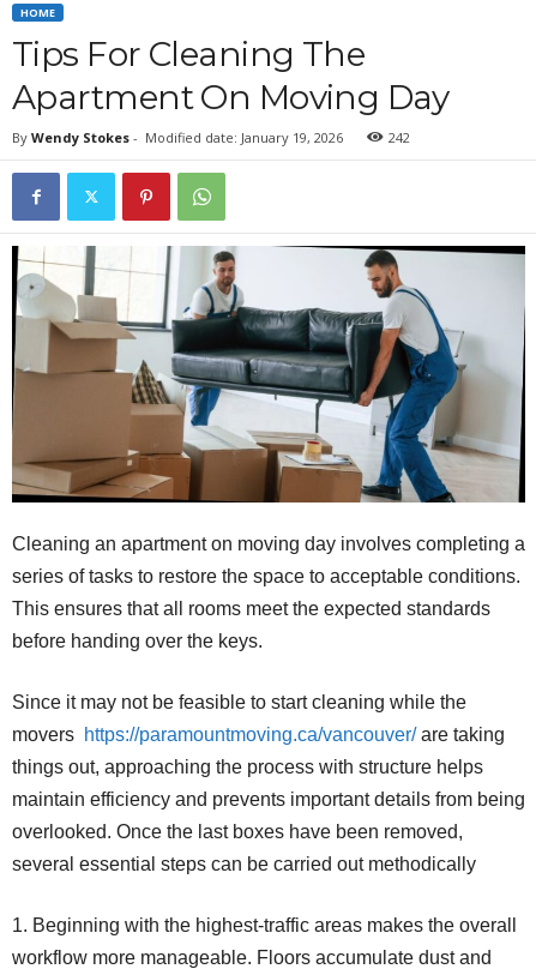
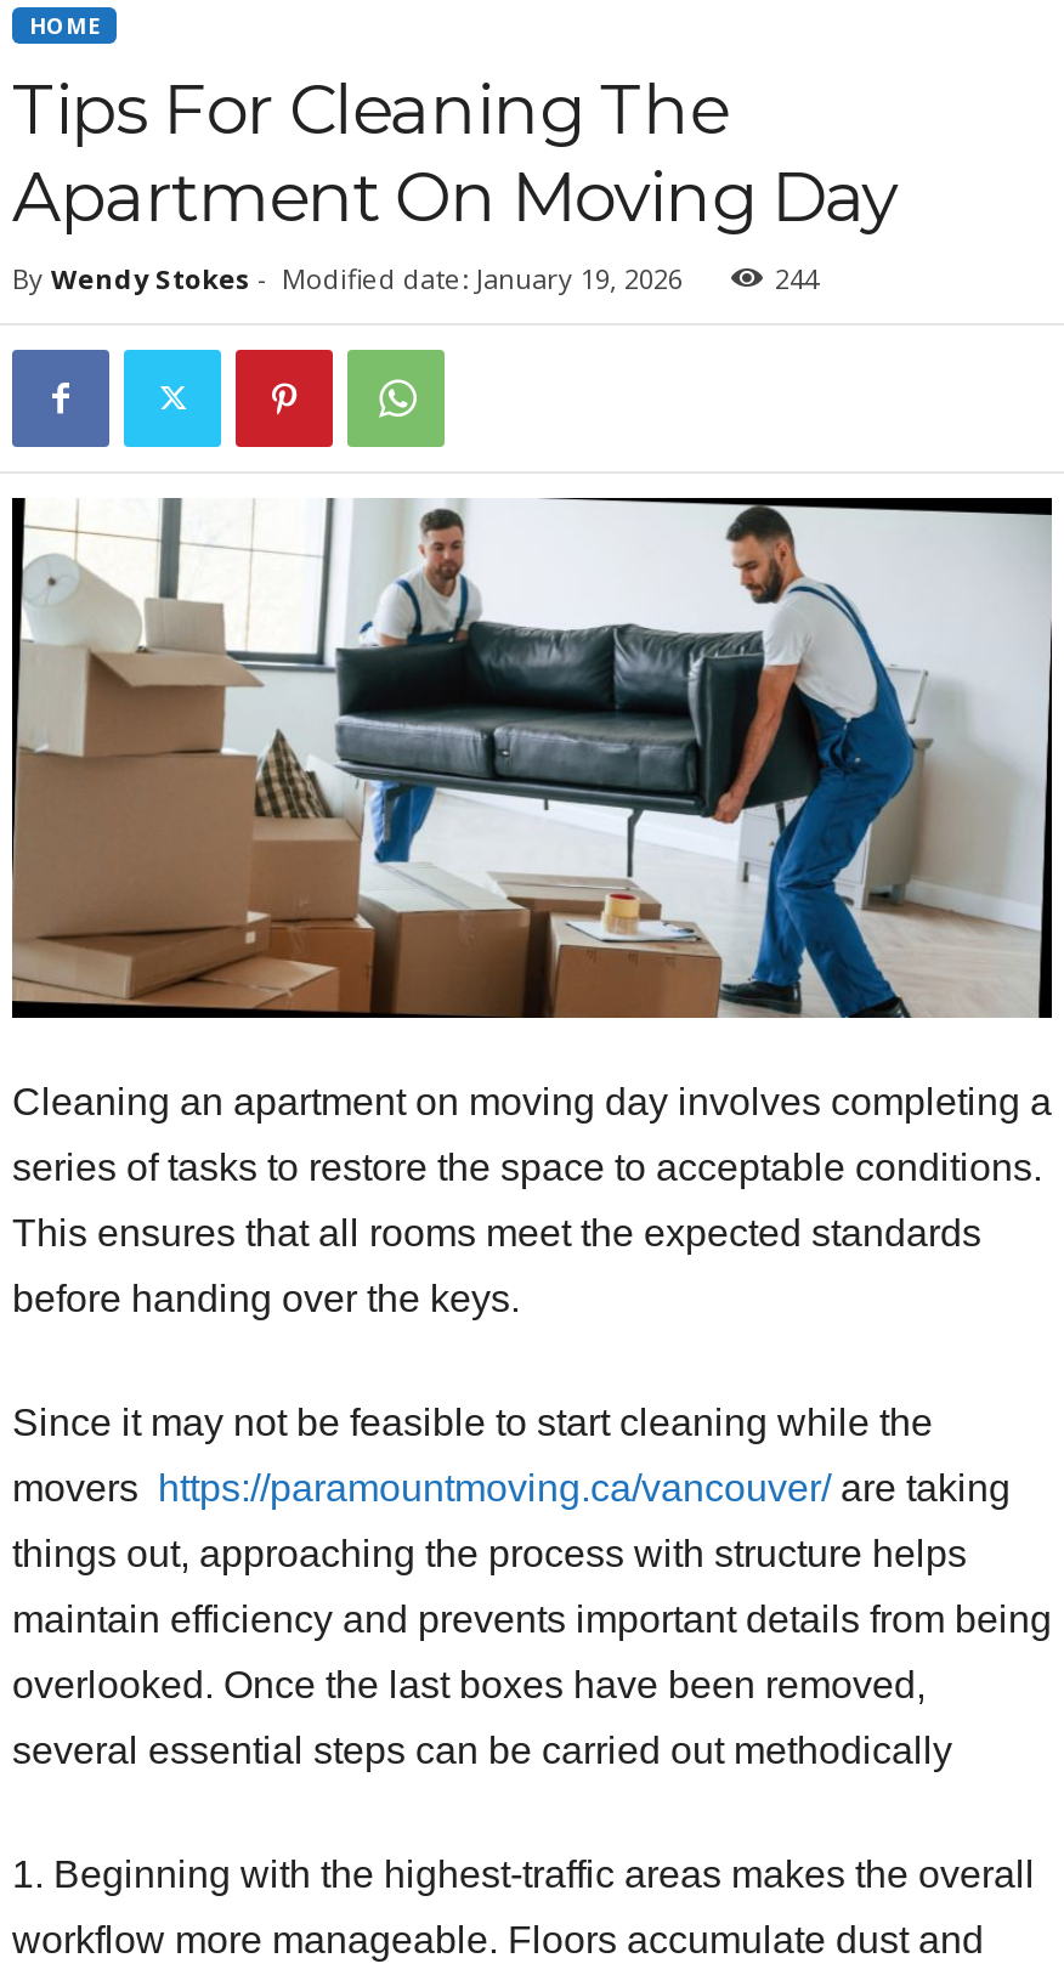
[389,128,410,146] 242 -> [775,260,819,296] 244

